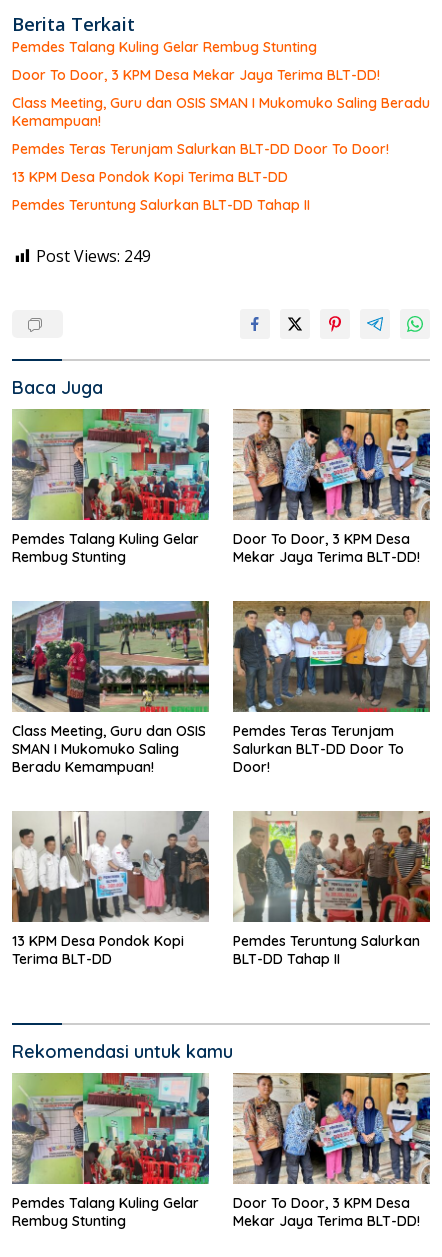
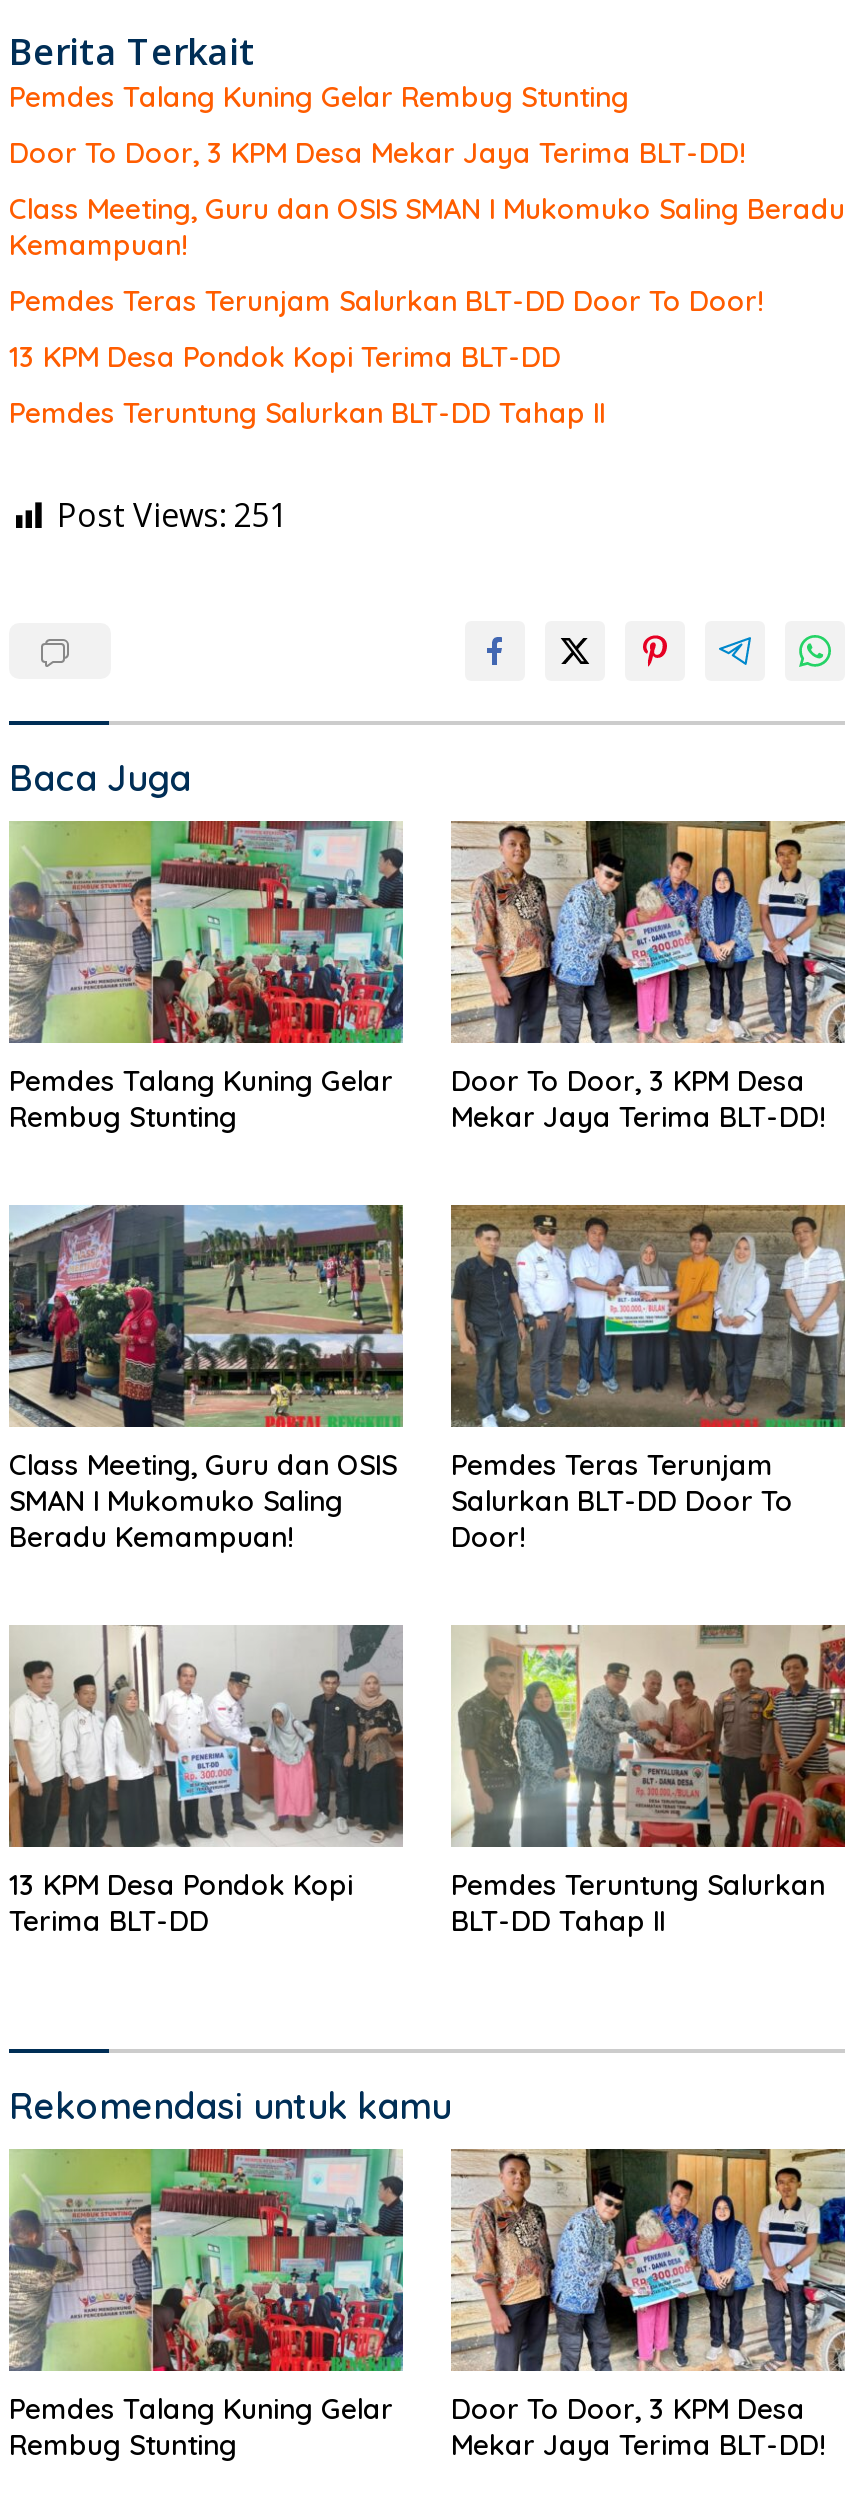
[12,38,317,56] Pemdes Talang Kuling Gelar Rembug Stunting -> [9,80,629,116] Pemdes Talang Kuning Gelar Rembug Stunting
[36,245,151,267] Post Views: 249 -> [57,494,287,538] Post Views: 251
[12,530,199,548] Pemdes Talang Kuling Gelar -> [9,1063,393,1099] Pemdes Talang Kuning Gelar
[12,1194,199,1212] Pemdes Talang Kuling Gelar -> [9,2390,393,2426] Pemdes Talang Kuning Gelar

